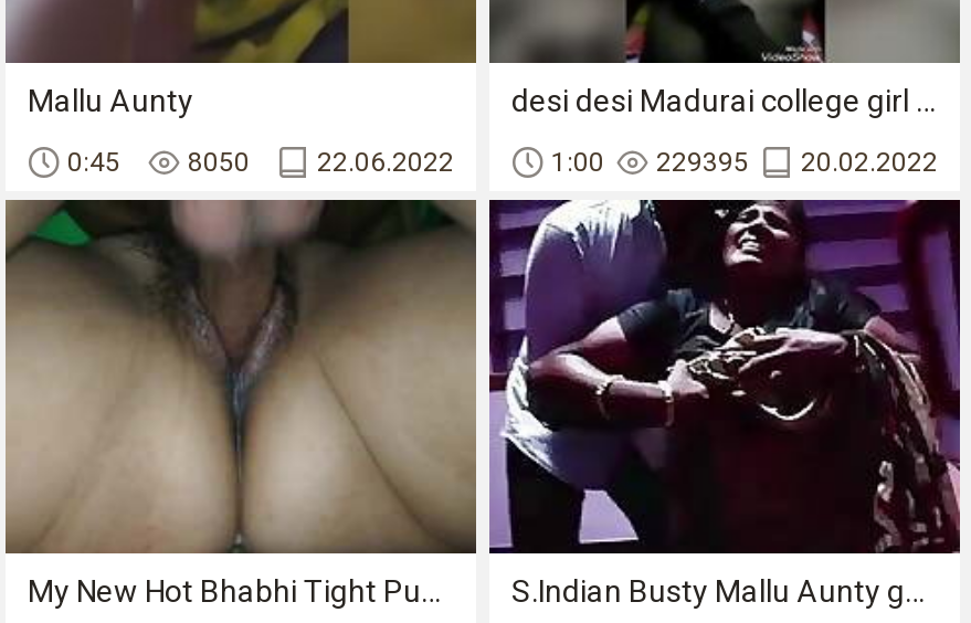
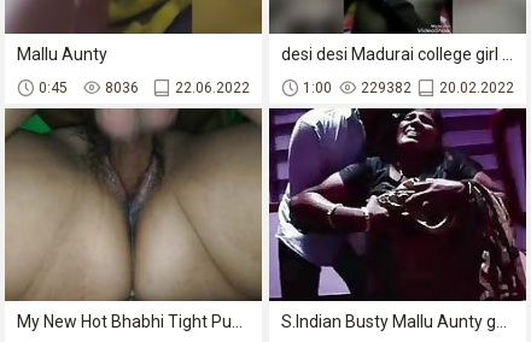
[188,147,250,178] 8050 -> [104,80,138,97] 8036
[551,147,938,178] 1:00 229395 20.02.2022 -> [303,80,514,97] 1:00 229382 20.02.2022

